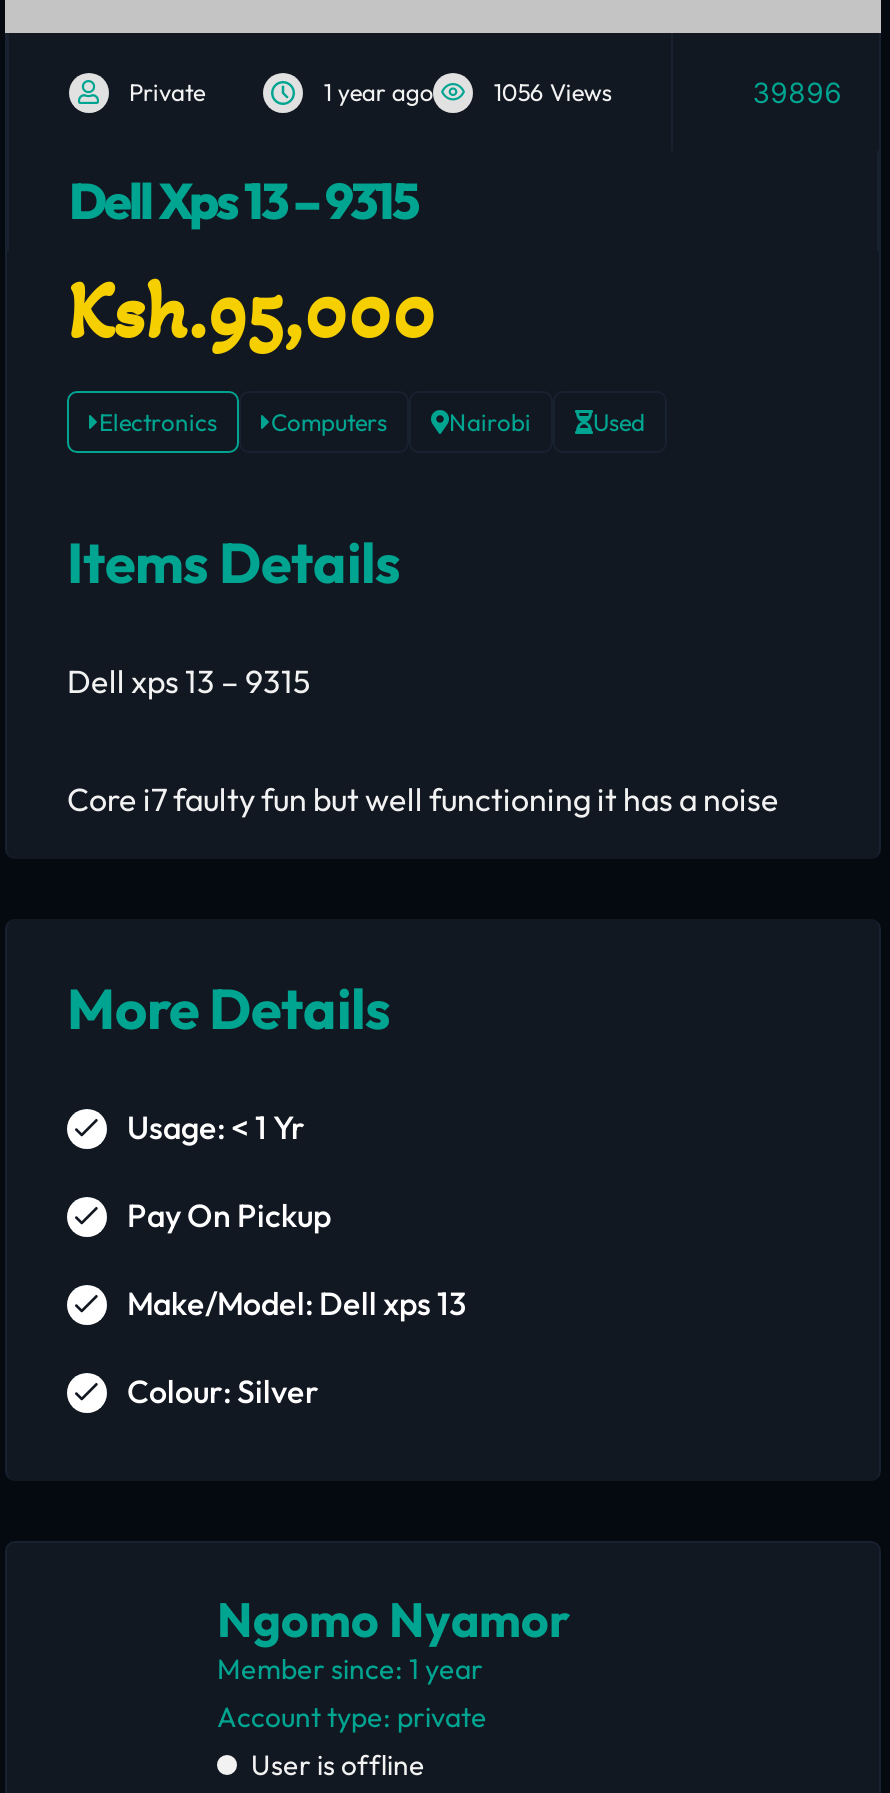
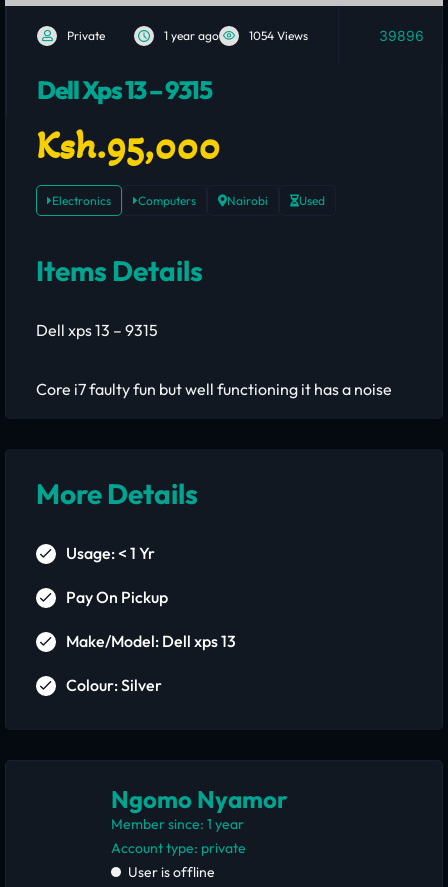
[324,77,612,107] 1 year ago 1056 Views -> [164,28,308,43] 1 year ago 1054 Views

